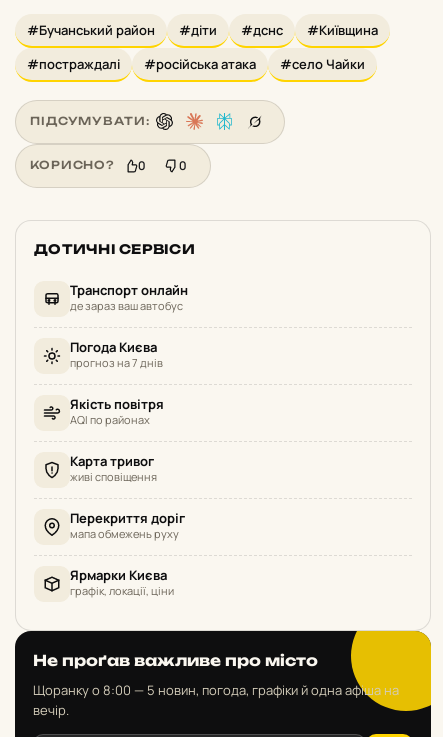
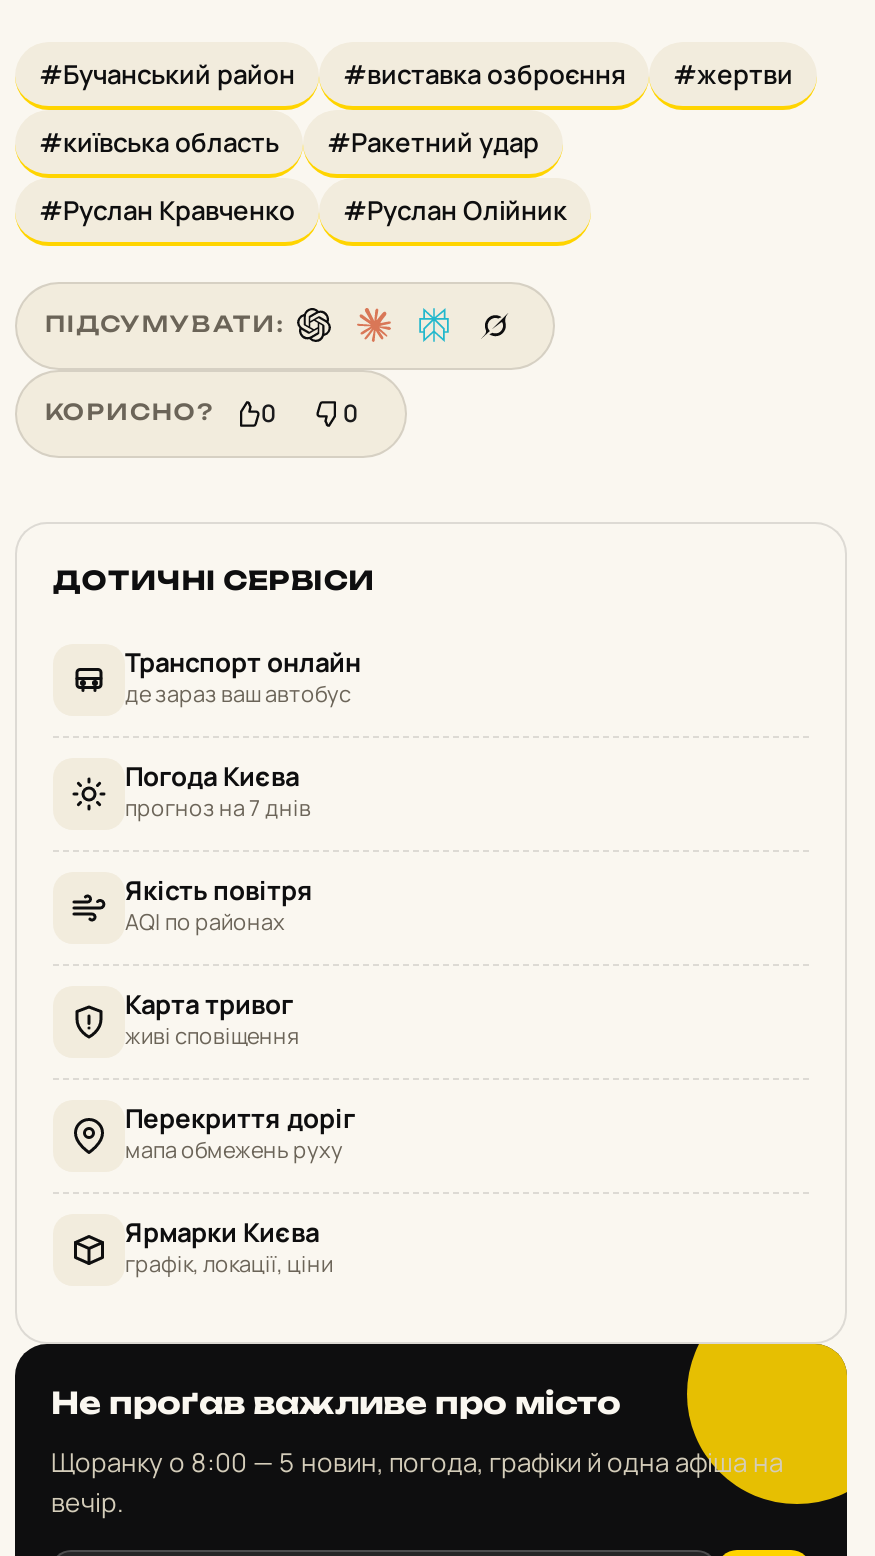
[27,21,378,73] #діти | #дснс | #Київщина | #постраждалі | #російська атака | #село Чайки -> [39,56,793,228] #виставка озброєння | #жертви | #київська область | #Ракетний удар | #Руслан Кравченко | #Руслан Олійник

